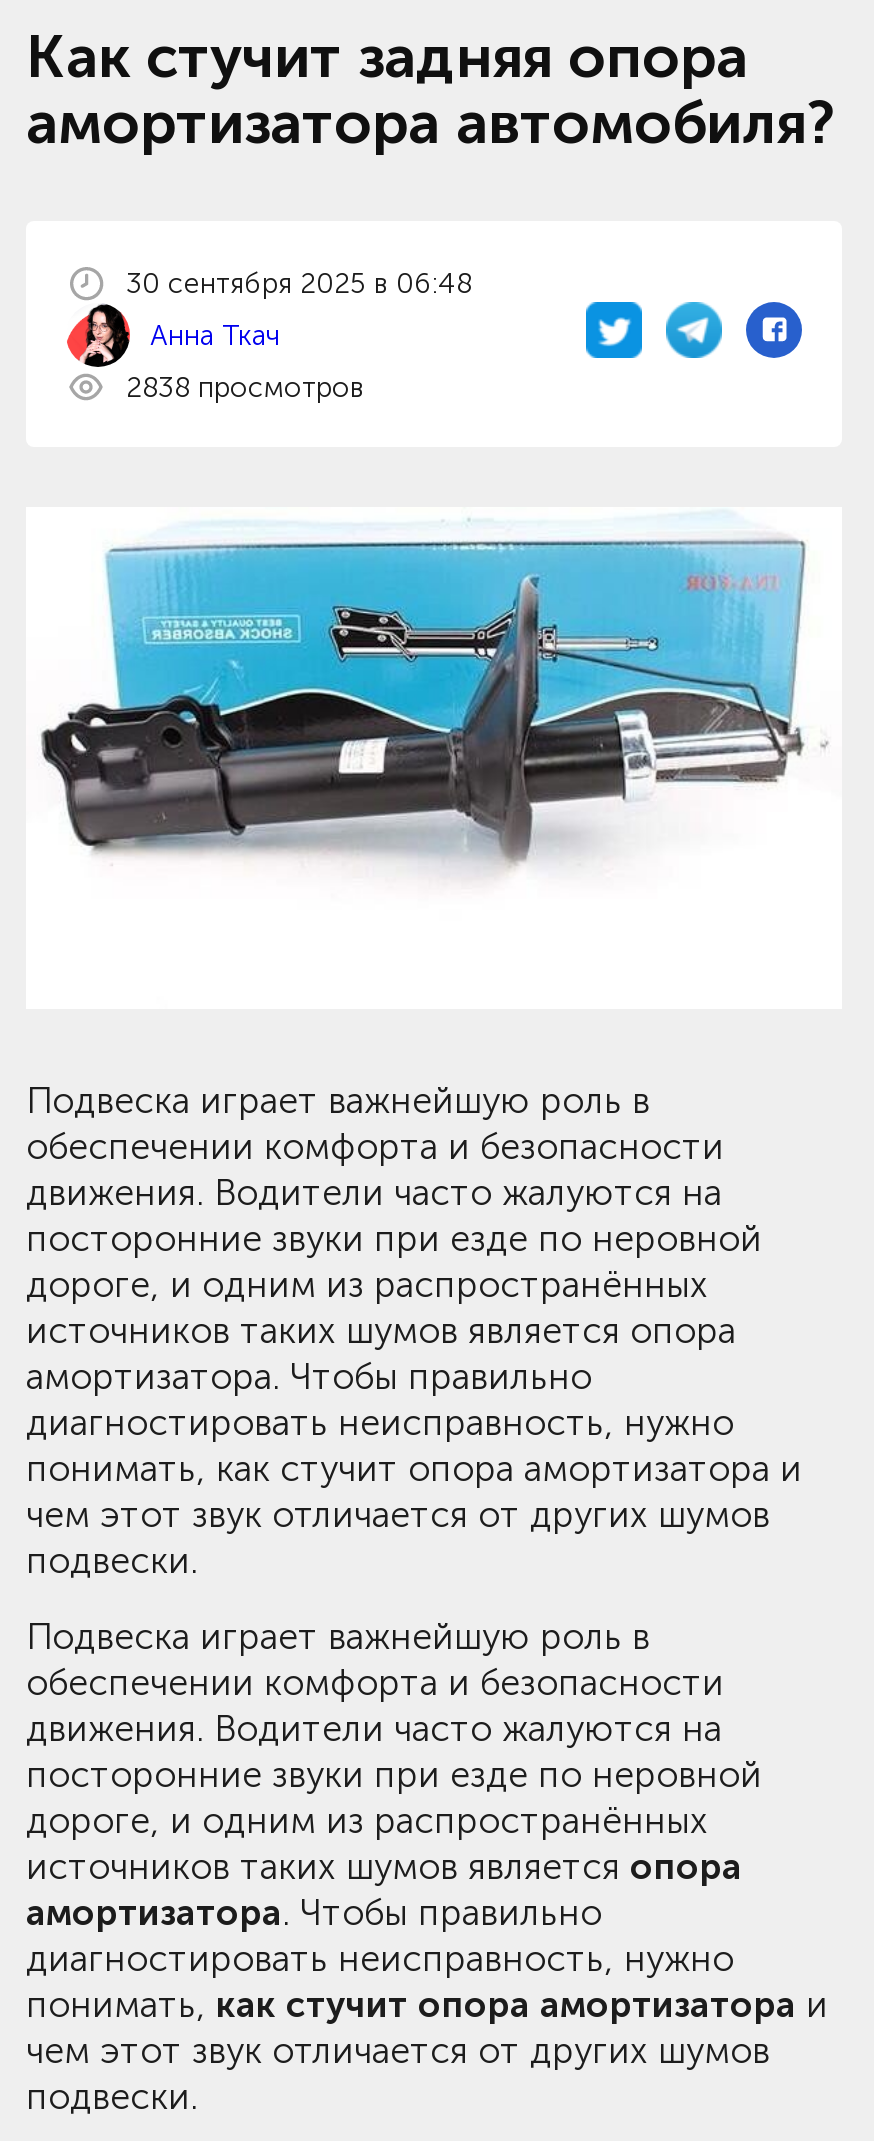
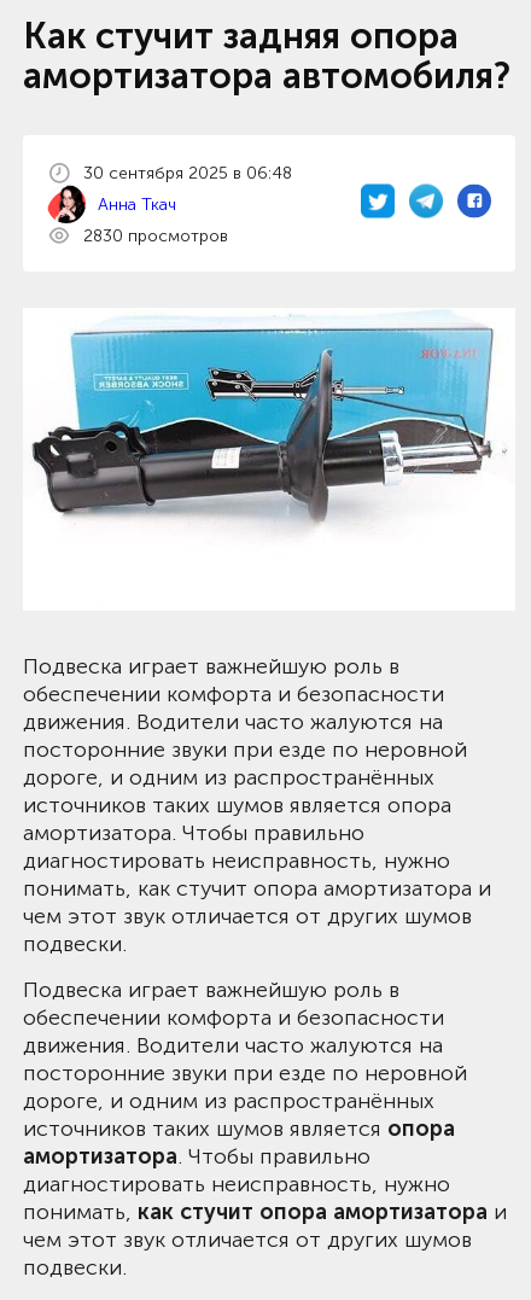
[126,371,364,405] 2838 просмотров -> [83,226,228,246] 2830 просмотров

